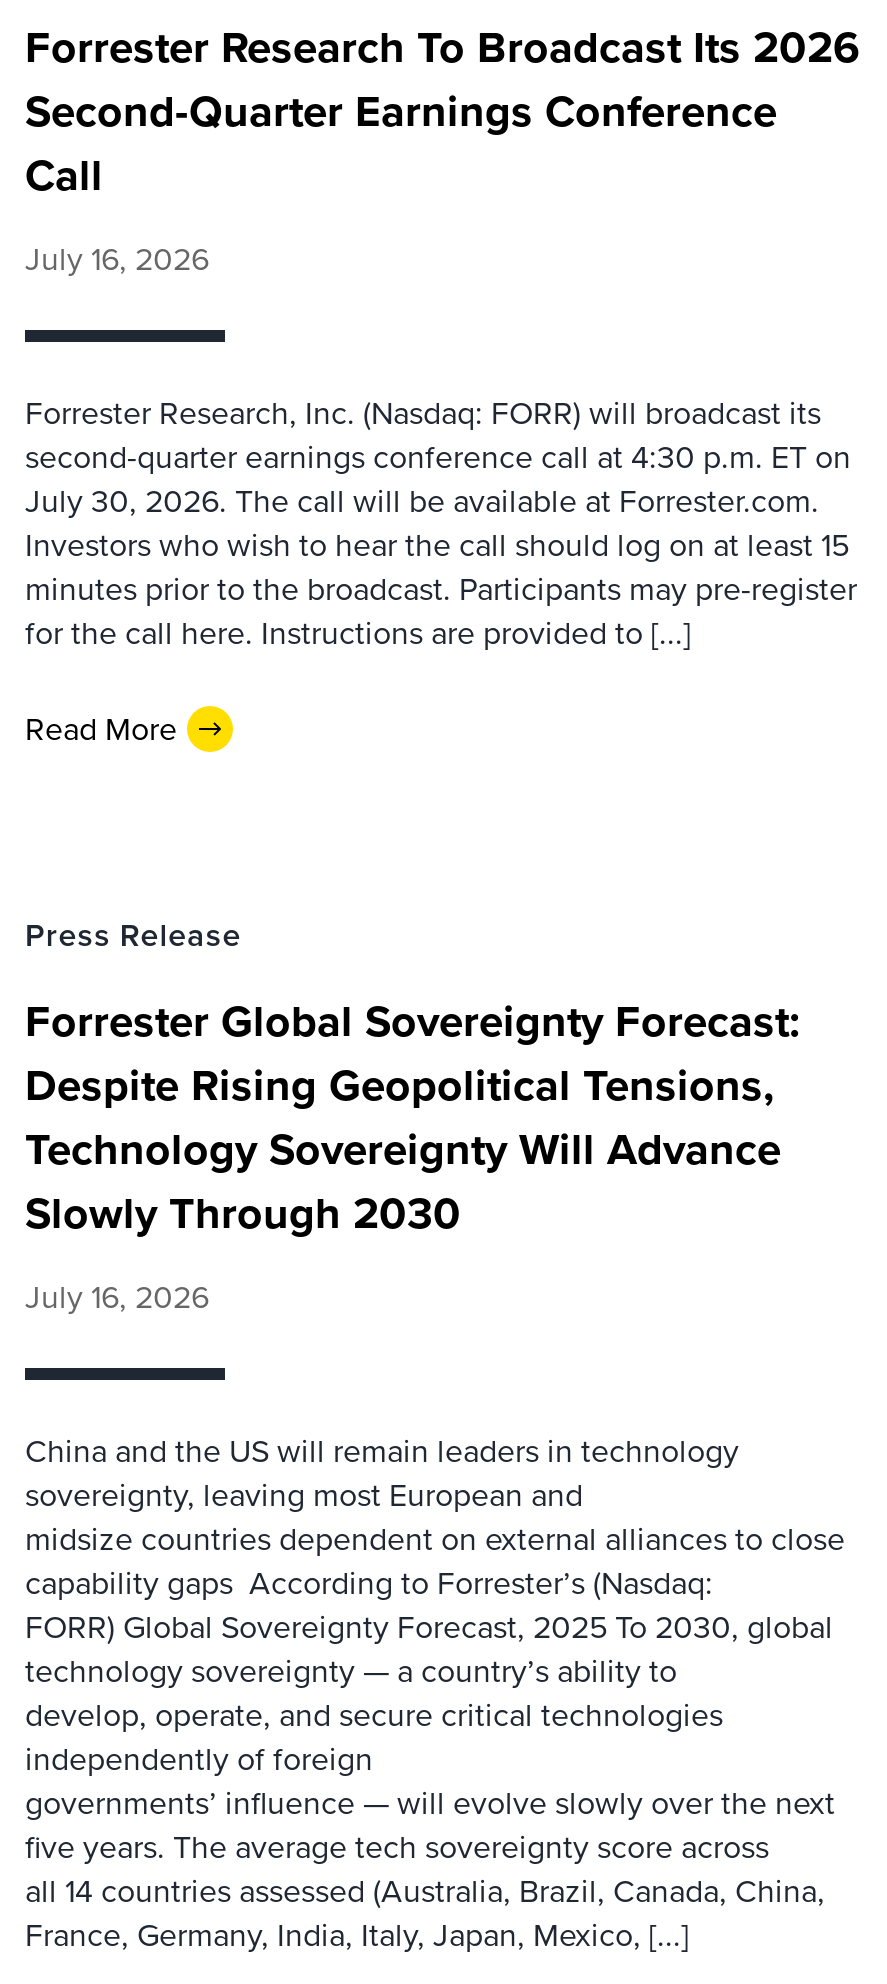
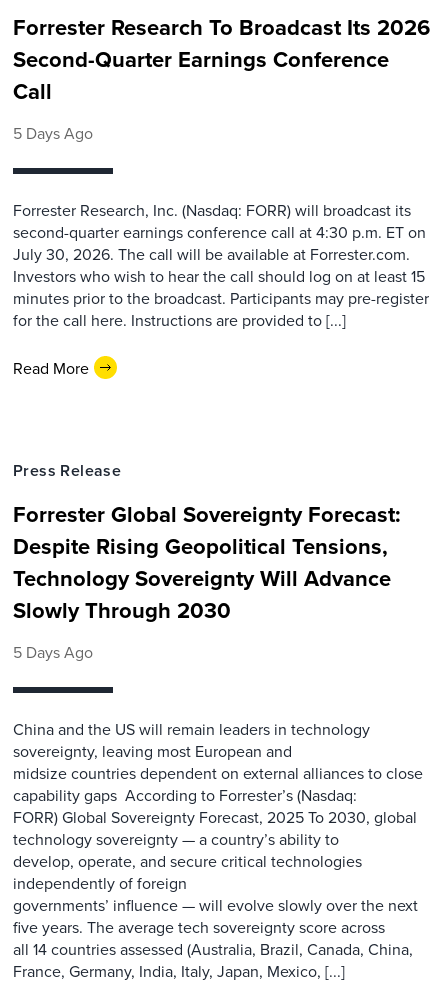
[25,236,209,282] July 16, 2026 -> [13,122,93,144] 5 Days Ago
[25,1274,209,1320] July 16, 2026 -> [13,641,93,663] 5 Days Ago

